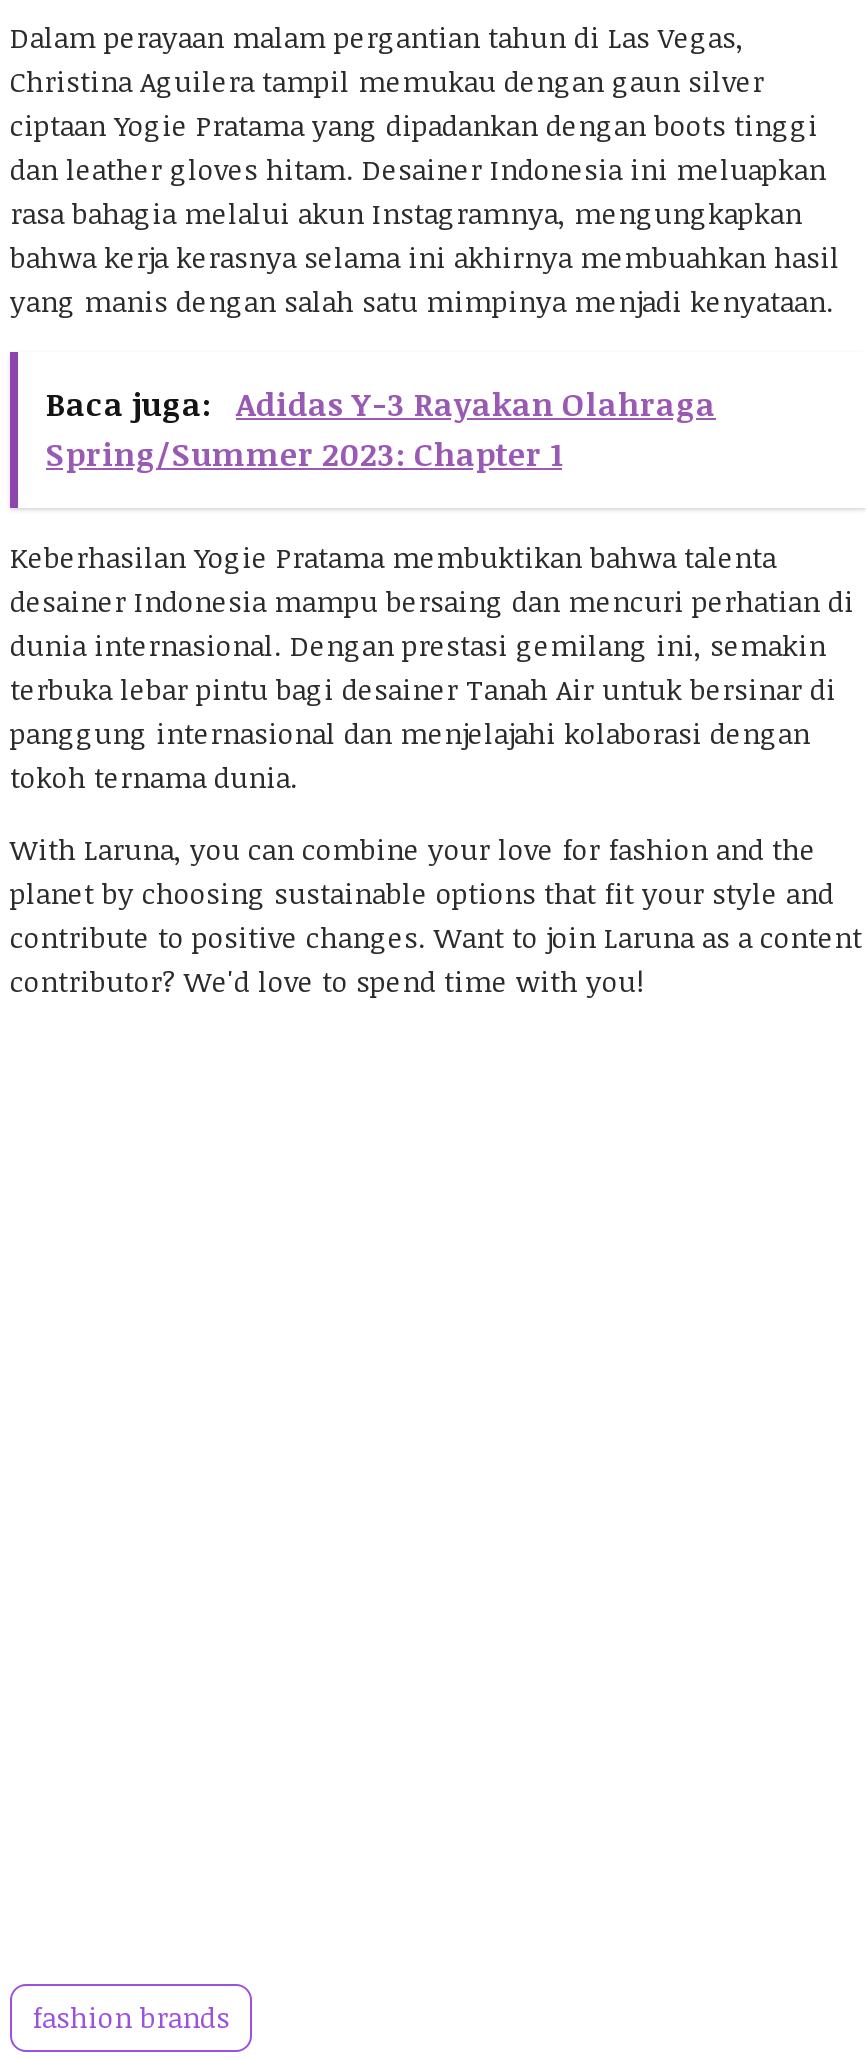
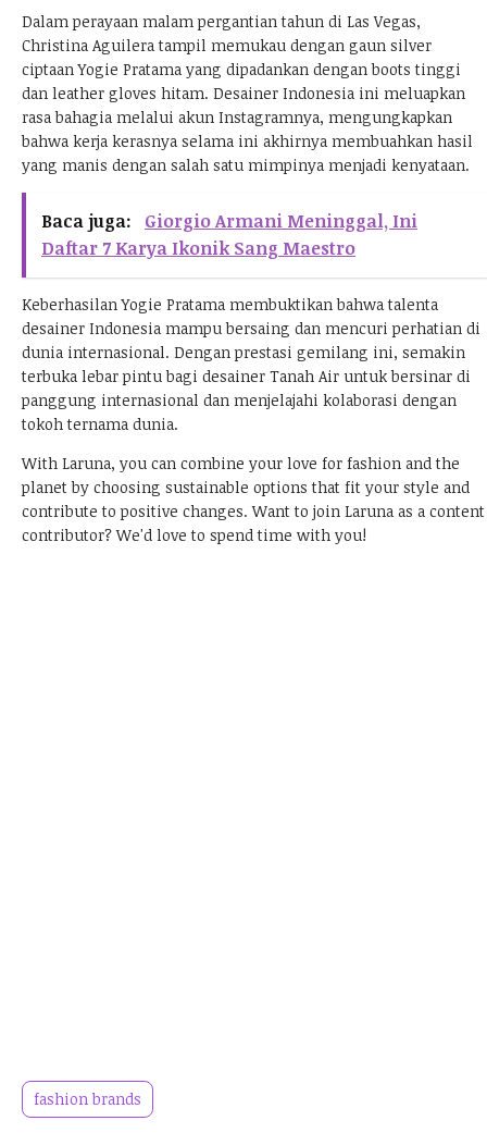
[46,383,716,477] Baca juga: Adidas Y-3 Rayakan Olahraga | Spring/Summer 2023: Chapter 1 -> [41,210,417,261] Baca juga: Giorgio Armani Meninggal, Ini | Daftar 7 Karya Ikonik Sang Maestro

